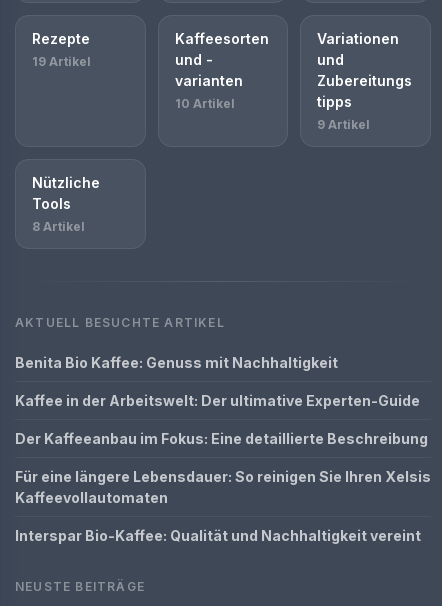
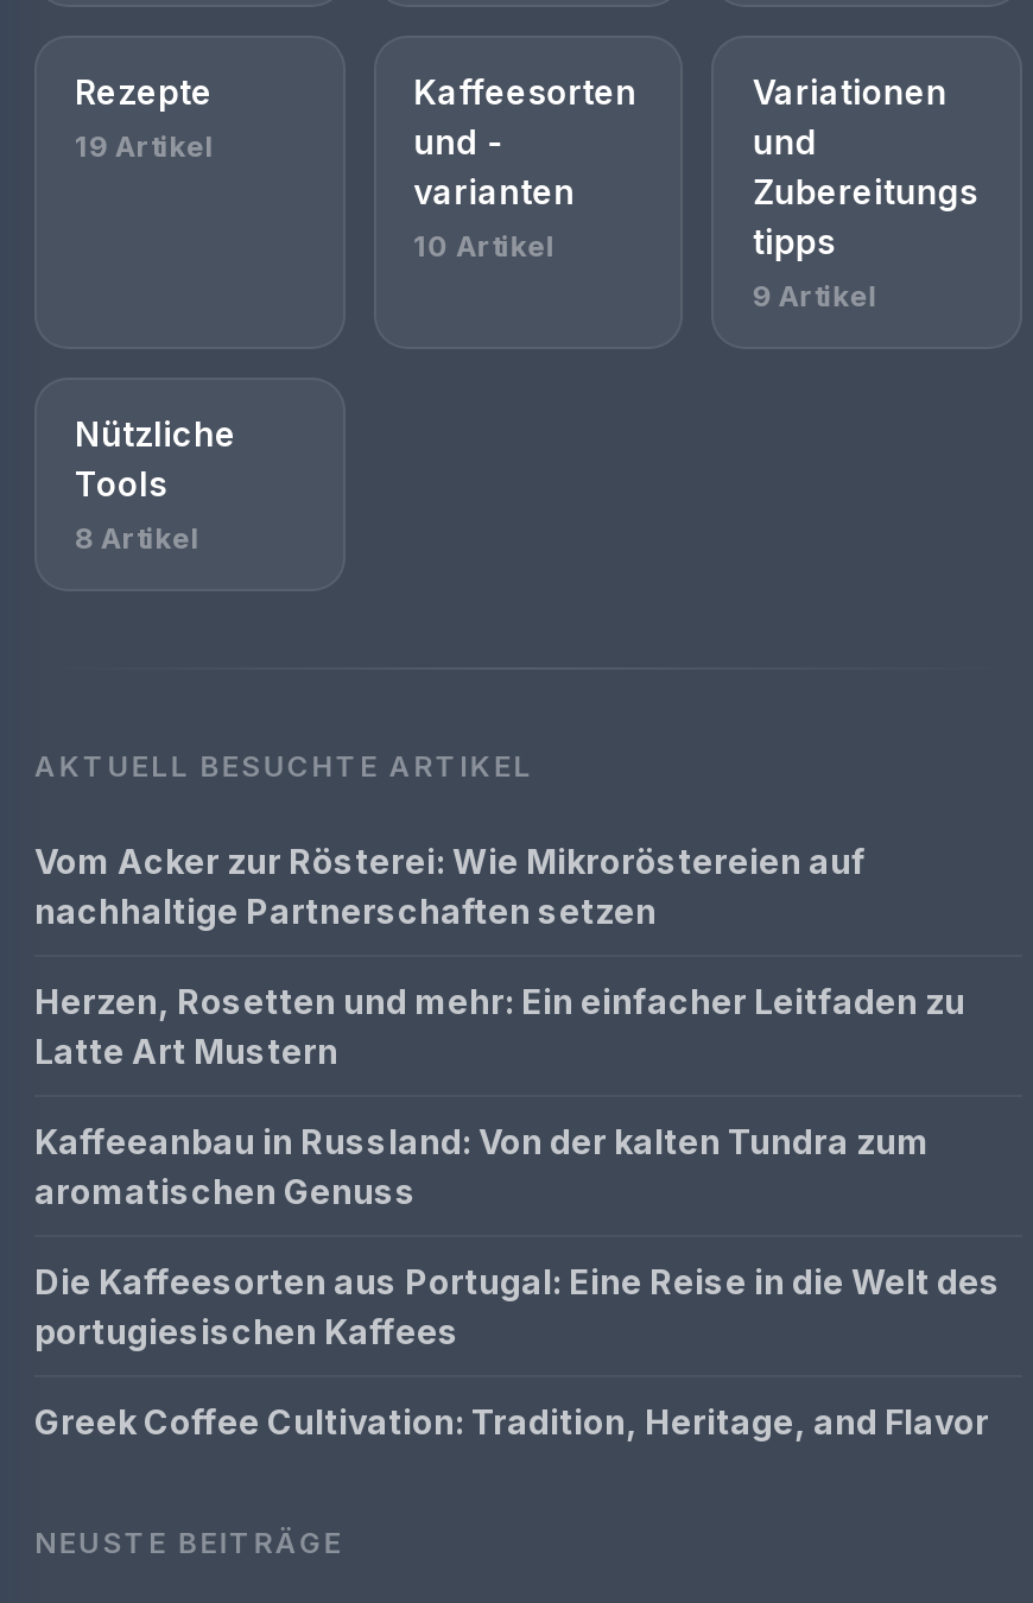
[15,354,338,371] Benita Bio Kaffee: Genuss mit Nachhaltigkeit -> [34,841,866,931] Vom Acker zur Rösterei: Wie Mikroröstereien auf | nachhaltige Partnerschaften setzen
[15,392,420,409] Kaffee in der Arbeitswelt: Der ultimative Experten-Guide -> [34,981,965,1071] Herzen, Rosetten und mehr: Ein einfacher Leitfaden zu | Latte Art Mustern
[15,430,428,447] Der Kaffeeanbau im Fokus: Eine detaillierte Beschreibung -> [34,1121,930,1211] Kaffeeanbau in Russland: Von der kalten Tundra zum | aromatischen Genuss
[15,468,431,506] Für eine längere Lebensdauer: So reinigen Sie Ihren Xelsis | Kaffeevollautomaten -> [34,1261,1001,1351] Die Kaffeesorten aus Portugal: Eine Reise in die Welt des | portugiesischen Kaffees
[15,527,421,544] Interspar Bio-Kaffee: Qualität und Nachhaltigkeit vereint -> [34,1401,989,1442] Greek Coffee Cultivation: Tradition, Heritage, and Flavor

